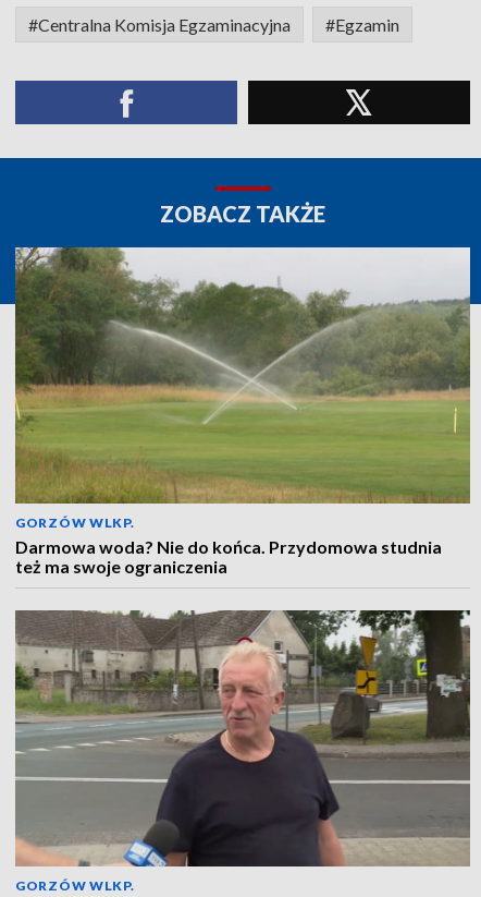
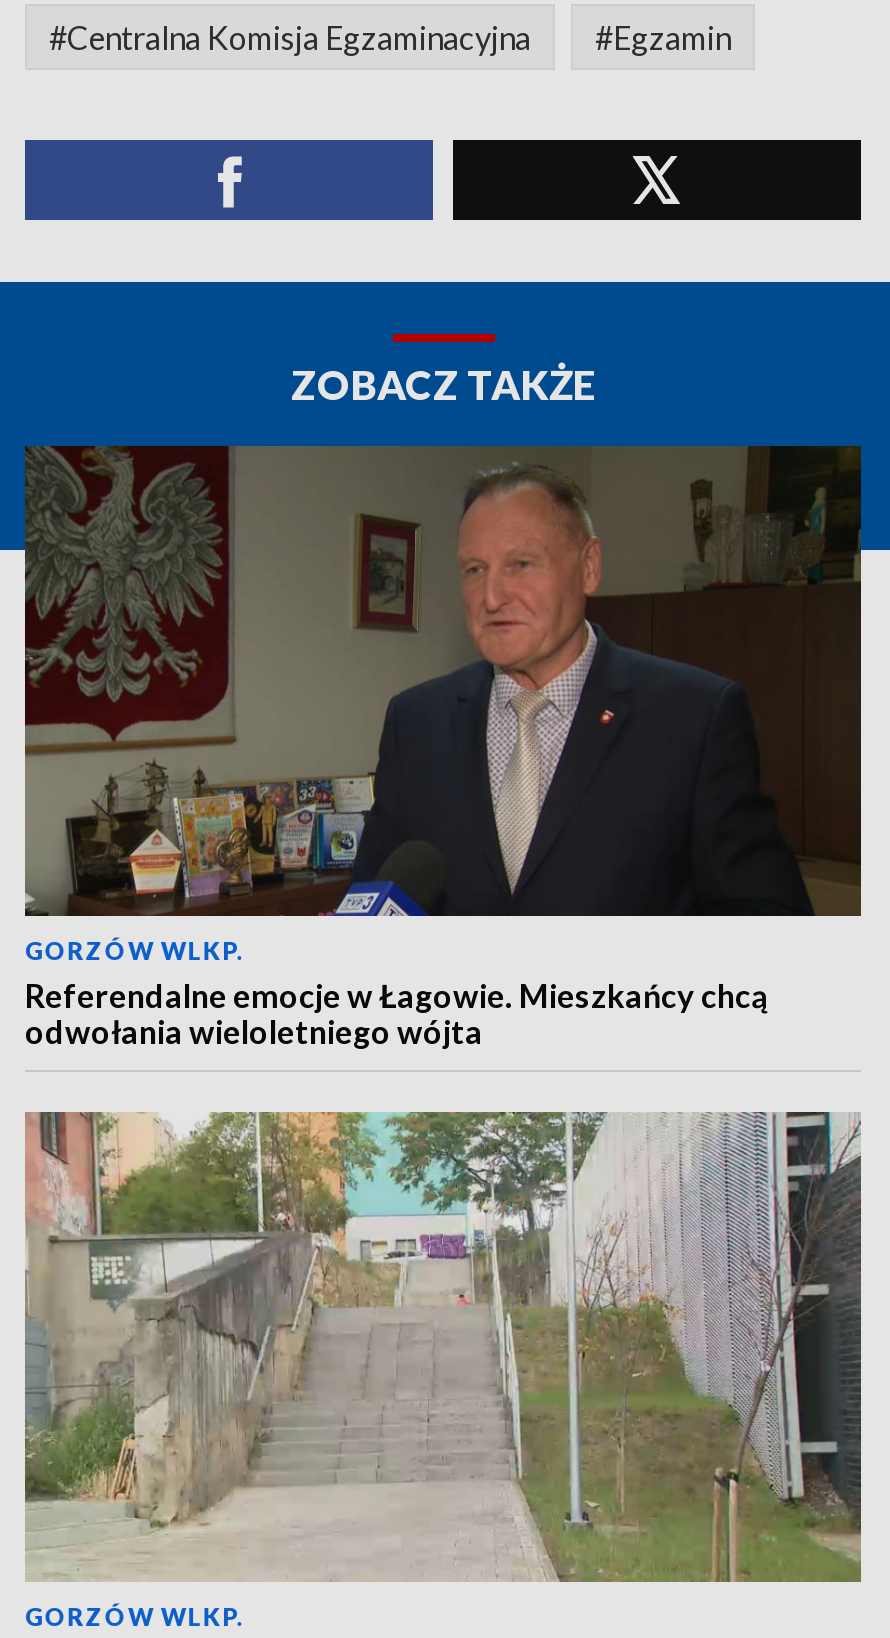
[14,246,471,577] [image] | Darmowa woda? Nie do końca. Przydomowa studnia | też ma swoje ograniczenia -> [23,444,863,1050] [image] | Referendalne emocje w Łagowie. Mieszkańcy chcą | odwołania wieloletniego wójta
[14,609,470,868] [image] -> [25,1110,861,1582] [image]

